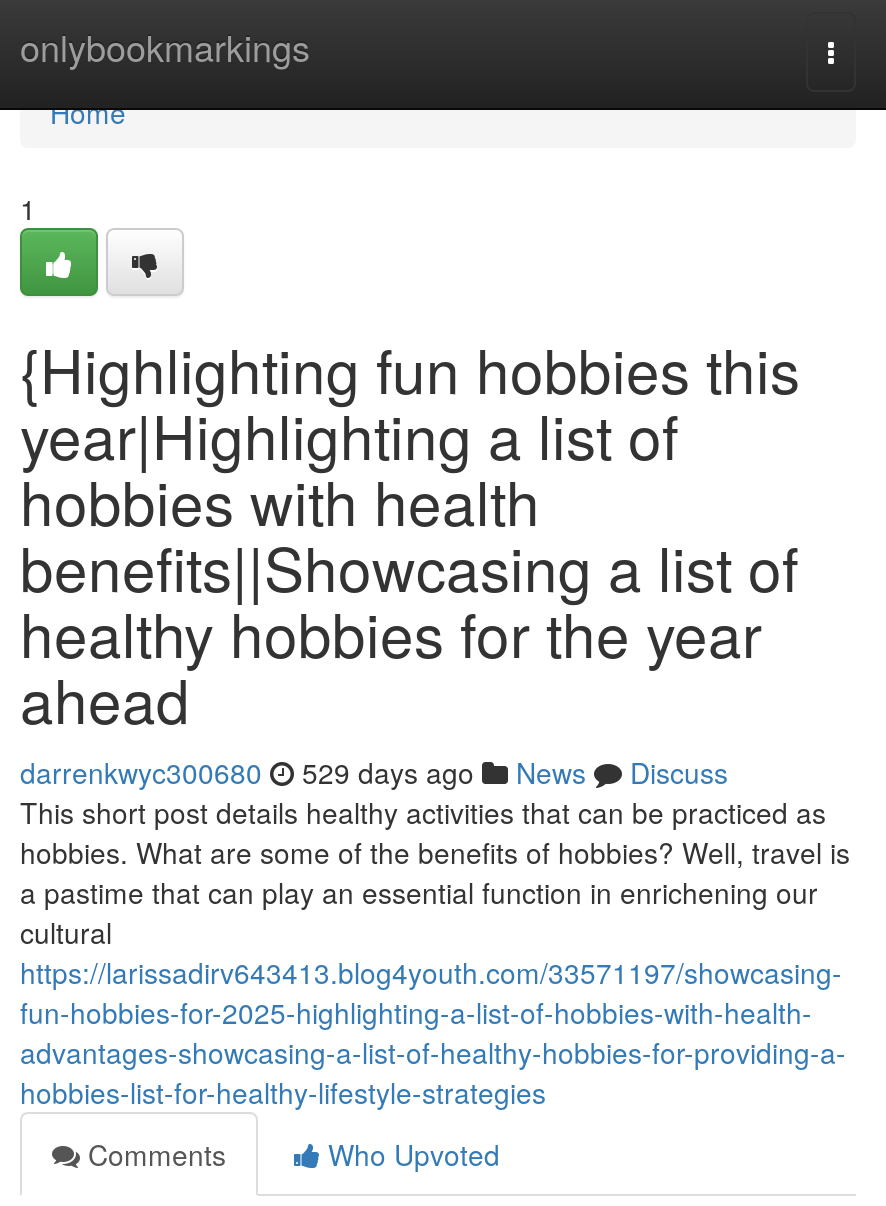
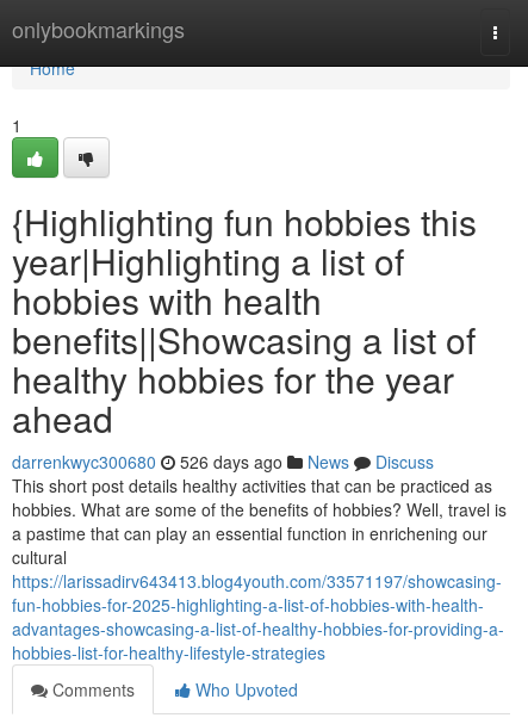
[20,752,728,792] darrenkwyc300680 529 days ago News Discuss -> [12,450,434,474] darrenkwyc300680 526 days ago News Discuss

